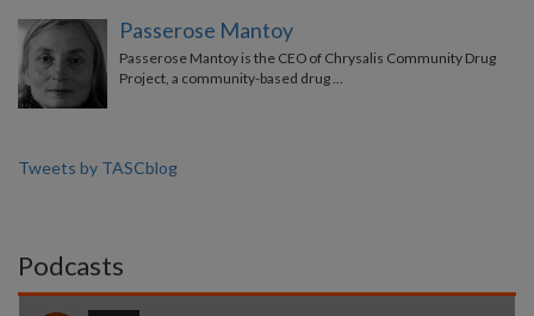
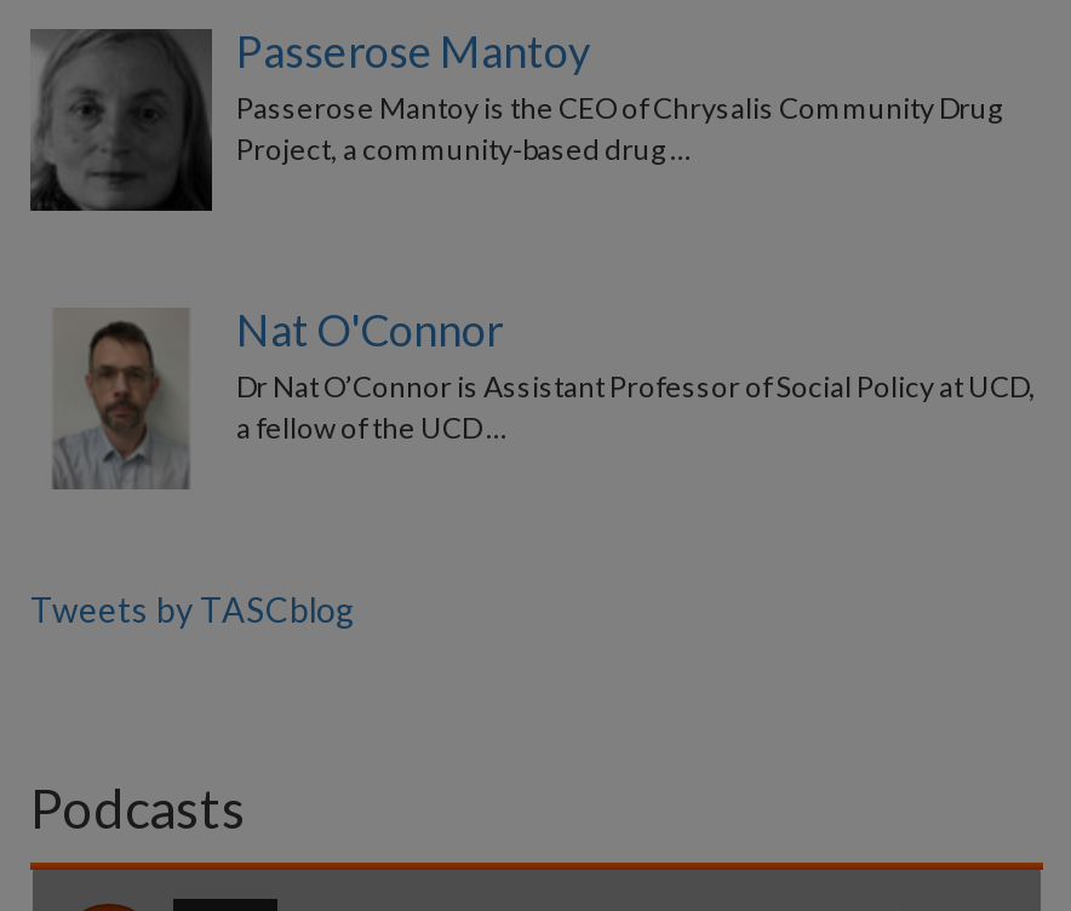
none -> [50,303,1036,489] [image] | Nat O'Connor | Dr Nat O’Connor is Assistant Professor of Social Policy at UCD, | a fellow of the UCD …

